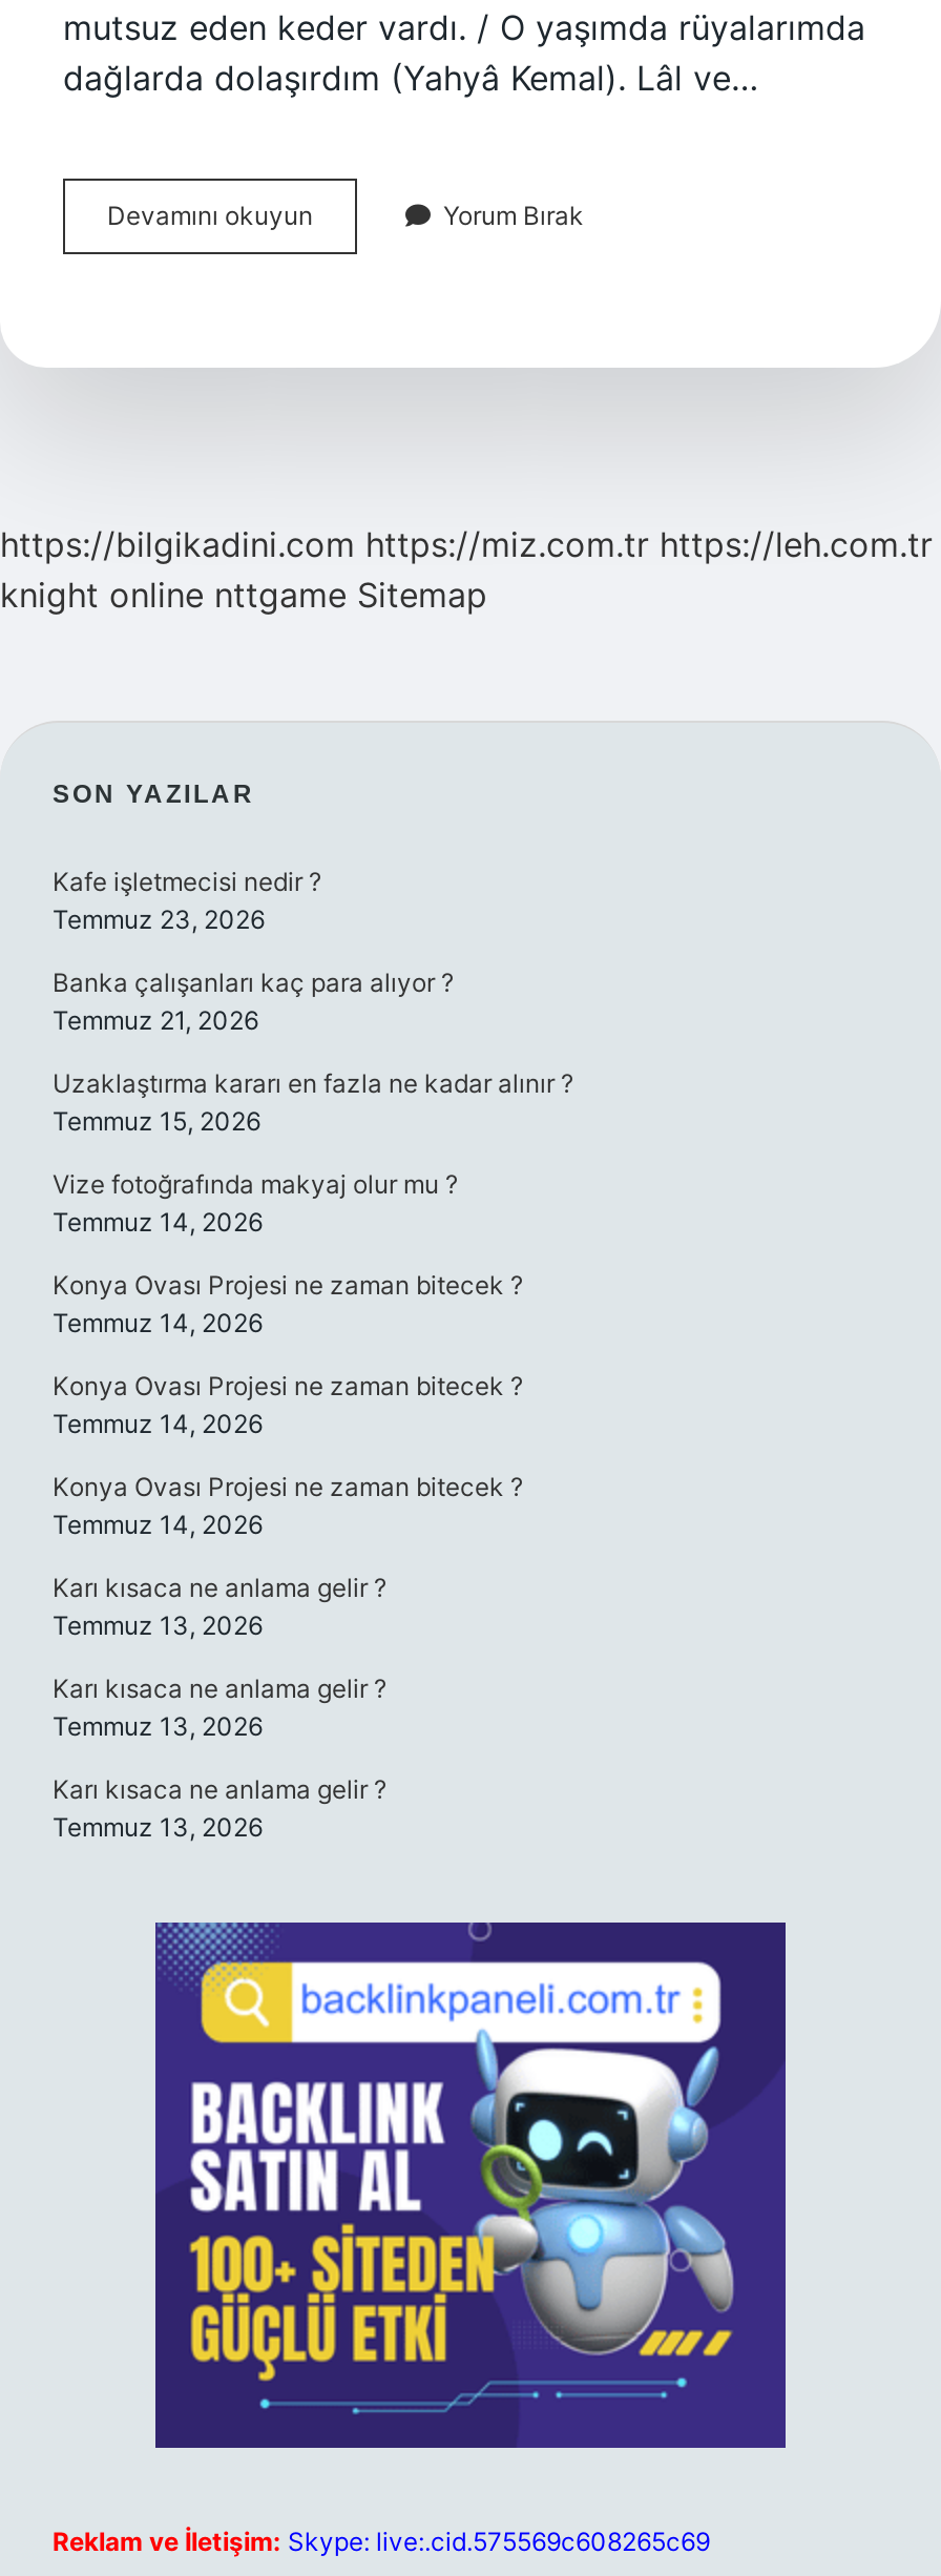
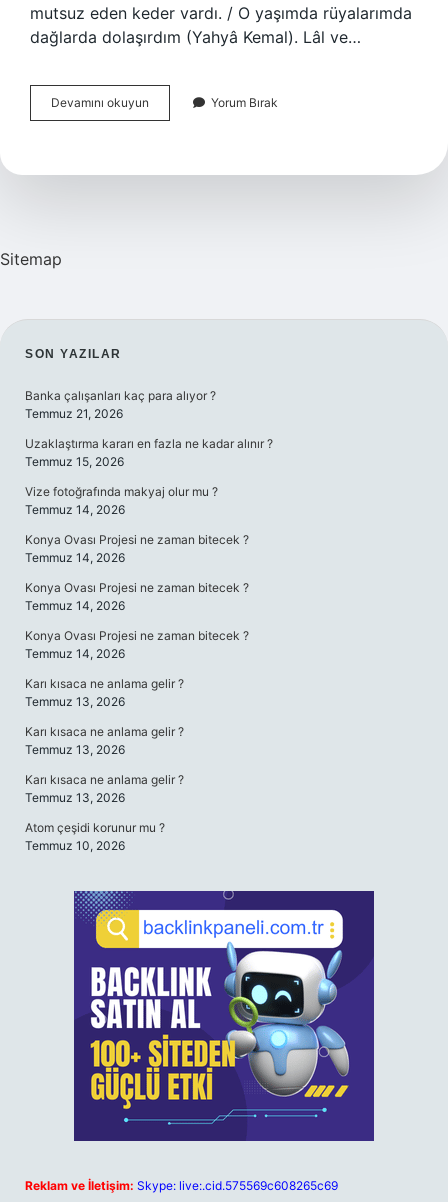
[0,523,933,616] https://bilgikadini.com https://miz.com.tr https://leh.com.tr | knight online nttgame Sitemap -> [0,249,62,269] Sitemap
[53,866,321,935] Kafe işletmecisi nedir ? | Temmuz 23, 2026 -> none
moved [53,967,573,1843] -> [25,388,273,805]: Banka çalışanları kaç para alıyor ? | Temmuz 21, 2026 | Uzaklaştırma kararı en fazla ne kadar alınır ? | ... | Karı kısaca ne anlama gelir ? | Temmuz 13, 2026
none -> [25,820,165,853] Atom çeşidi korunur mu ? | Temmuz 10, 2026

